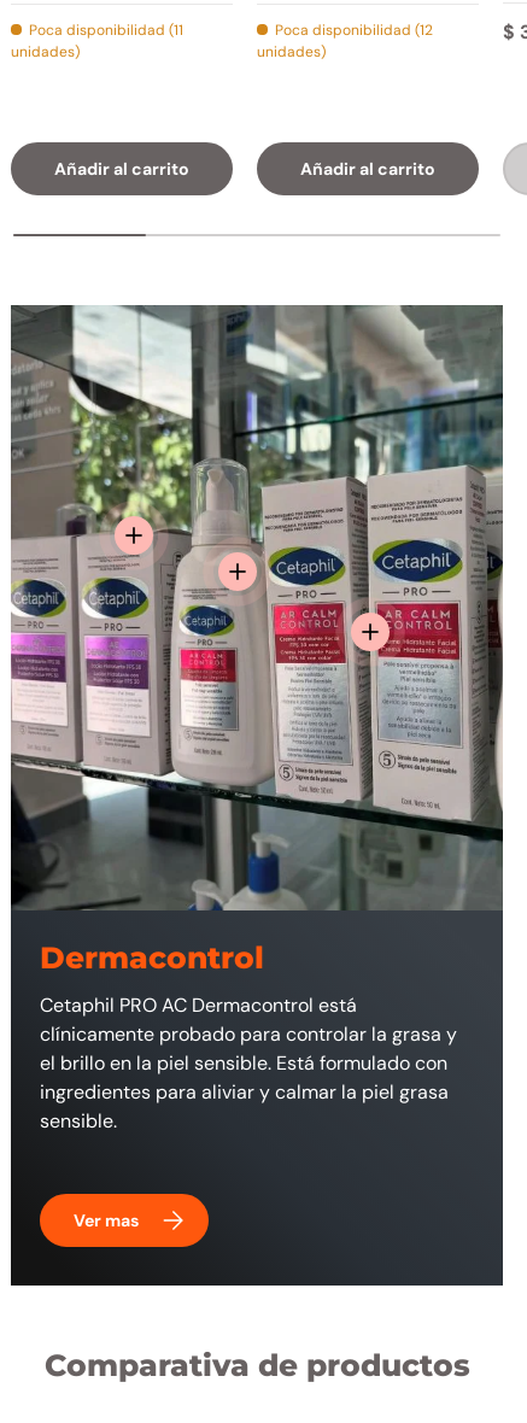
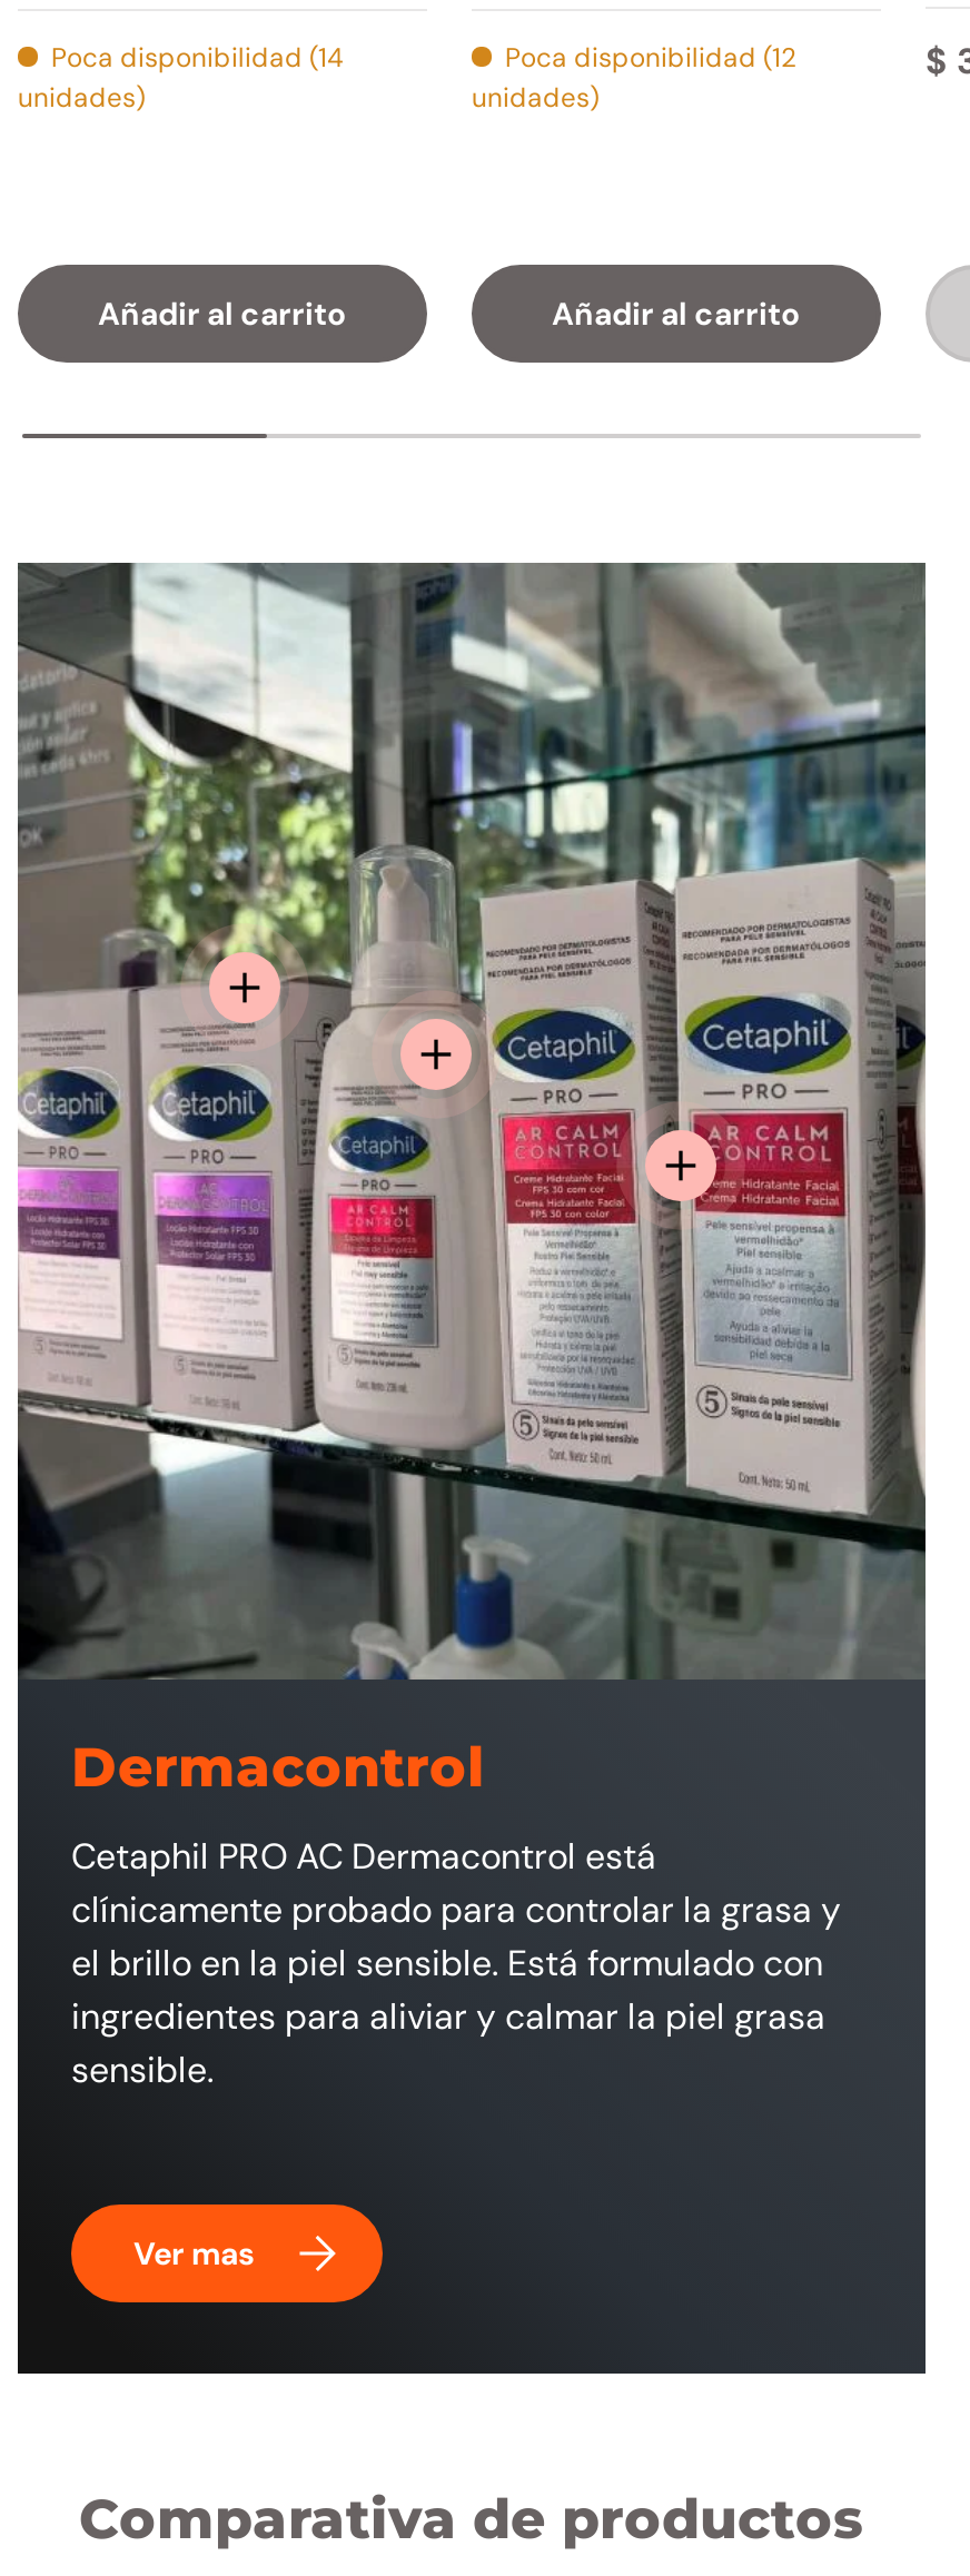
[29,21,183,40] Poca disponibilidad (11 -> [51,39,343,75] Poca disponibilidad (14

